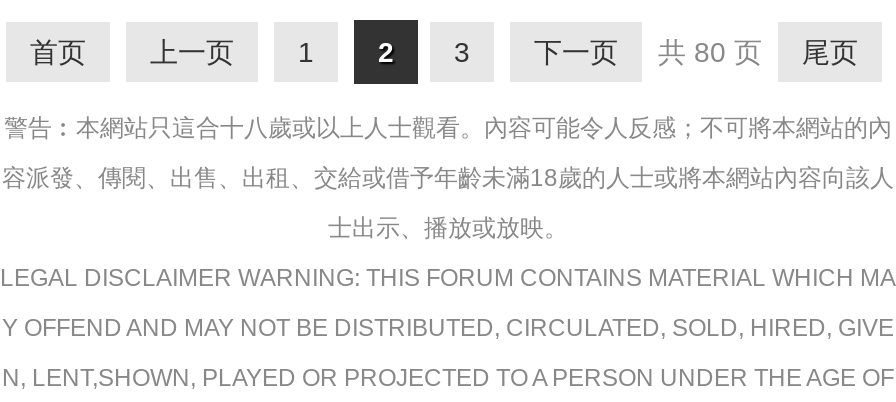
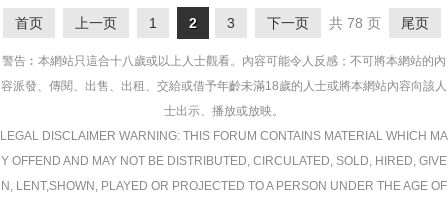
[30,36,858,68] 首页 上一页 1 2 3 下一页 共 80 页 尾页 -> [15,15,429,31] 首页 上一页 1 2 3 下一页 共 78 页 尾页

